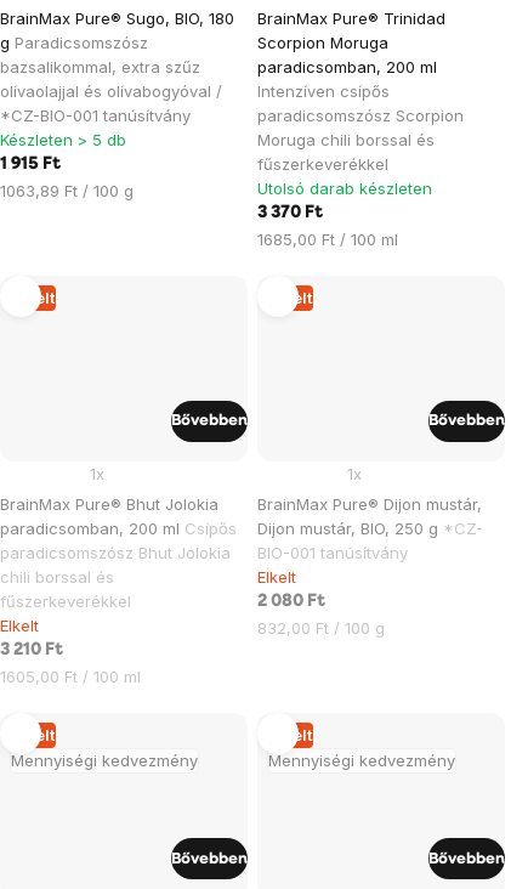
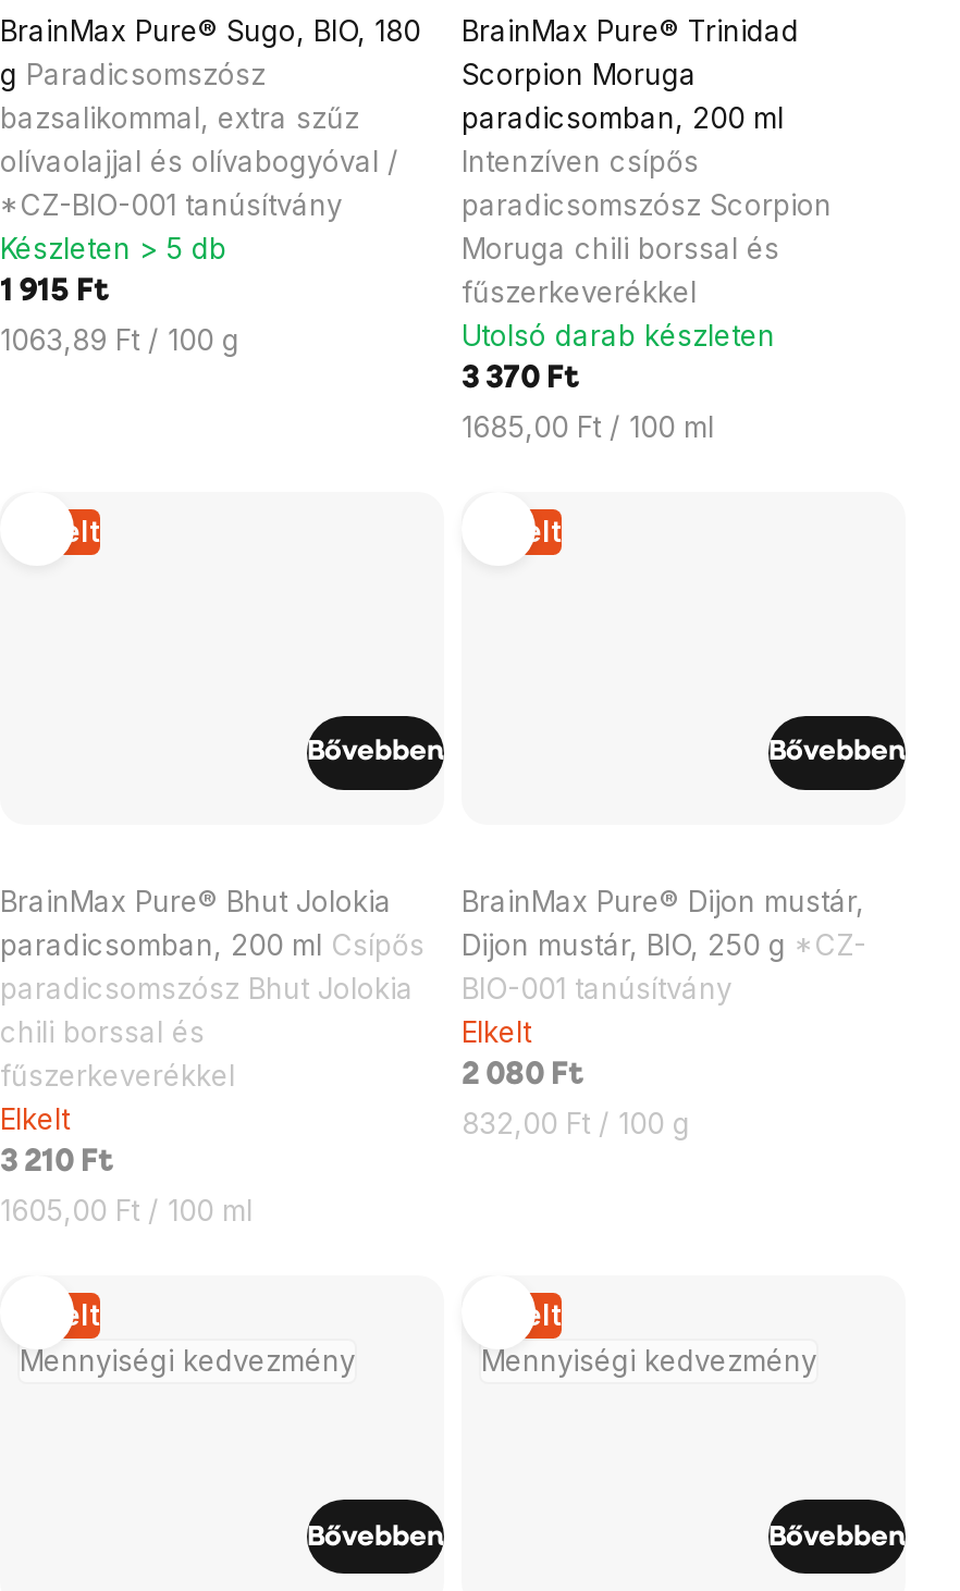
[90,464,104,484] 1x -> none
[347,464,362,484] 1x -> none

